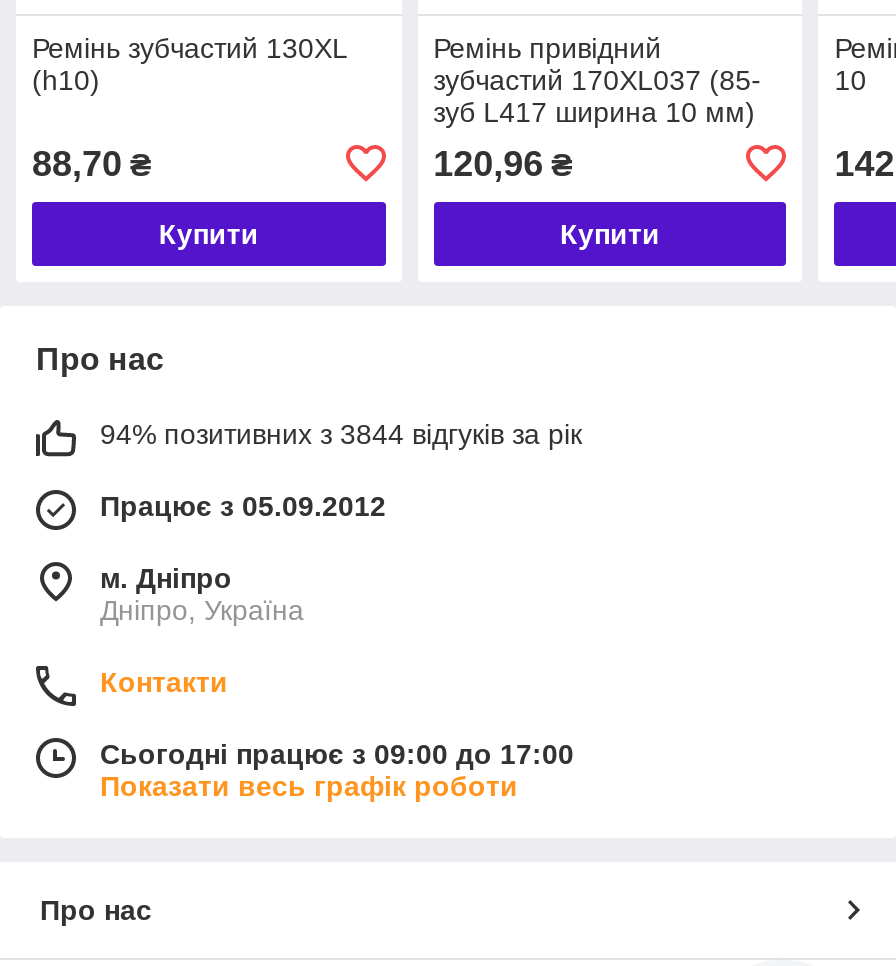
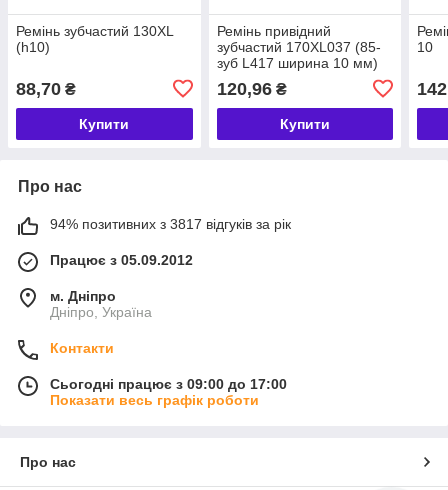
[100,418,582,450] 94% позитивних з 3844 відгуків за рік -> [50,216,291,232] 94% позитивних з 3817 відгуків за рік

